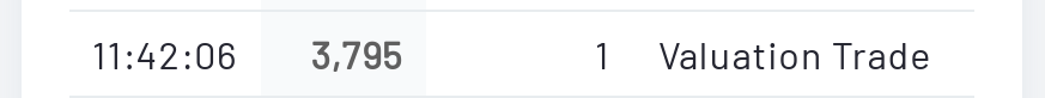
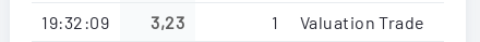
[92,31,237,76] 11:42:06 -> [42,12,109,32] 19:32:09
[311,31,402,76] 3,795 -> [151,12,184,32] 3,23

